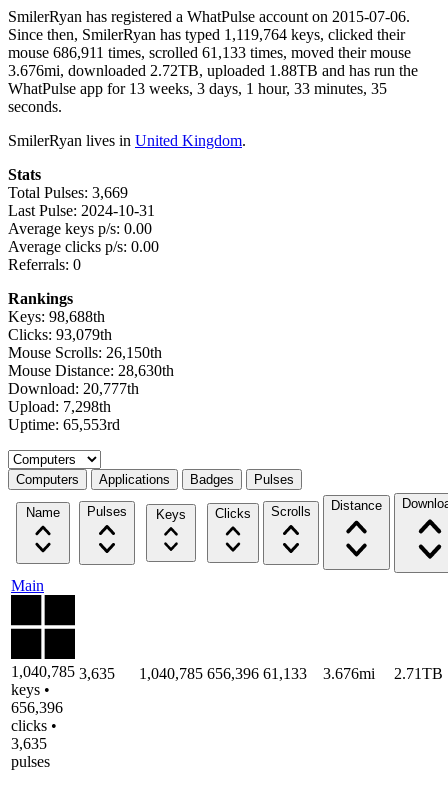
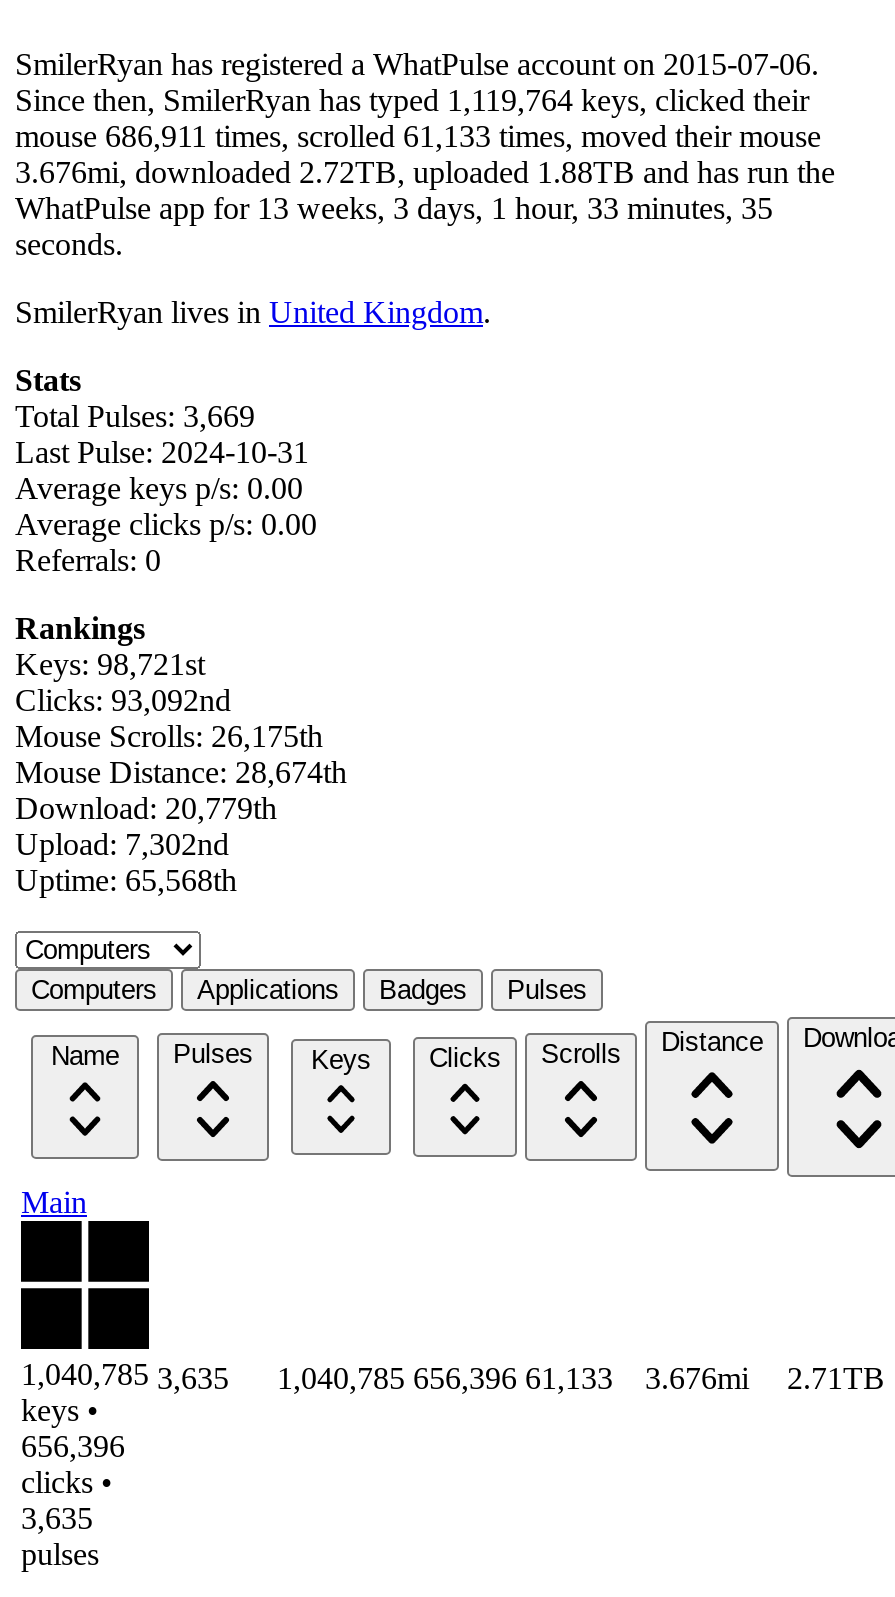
[8,308,105,325] Keys: 98,688th -> [15,648,205,682] Keys: 98,721st
[8,326,112,343] Clicks: 93,079th -> [15,684,231,718] Clicks: 93,092nd
[8,344,162,361] Mouse Scrolls: 26,150th -> [15,720,323,754] Mouse Scrolls: 26,175th
[8,362,174,379] Mouse Distance: 28,630th -> [15,756,347,790] Mouse Distance: 28,674th
[8,380,139,397] Download: 20,777th -> [15,792,277,826] Download: 20,779th
[8,398,111,415] Upload: 7,298th -> [15,828,229,862] Upload: 7,302nd
[8,416,120,433] Uptime: 65,553rd -> [15,864,237,898] Uptime: 65,568th

